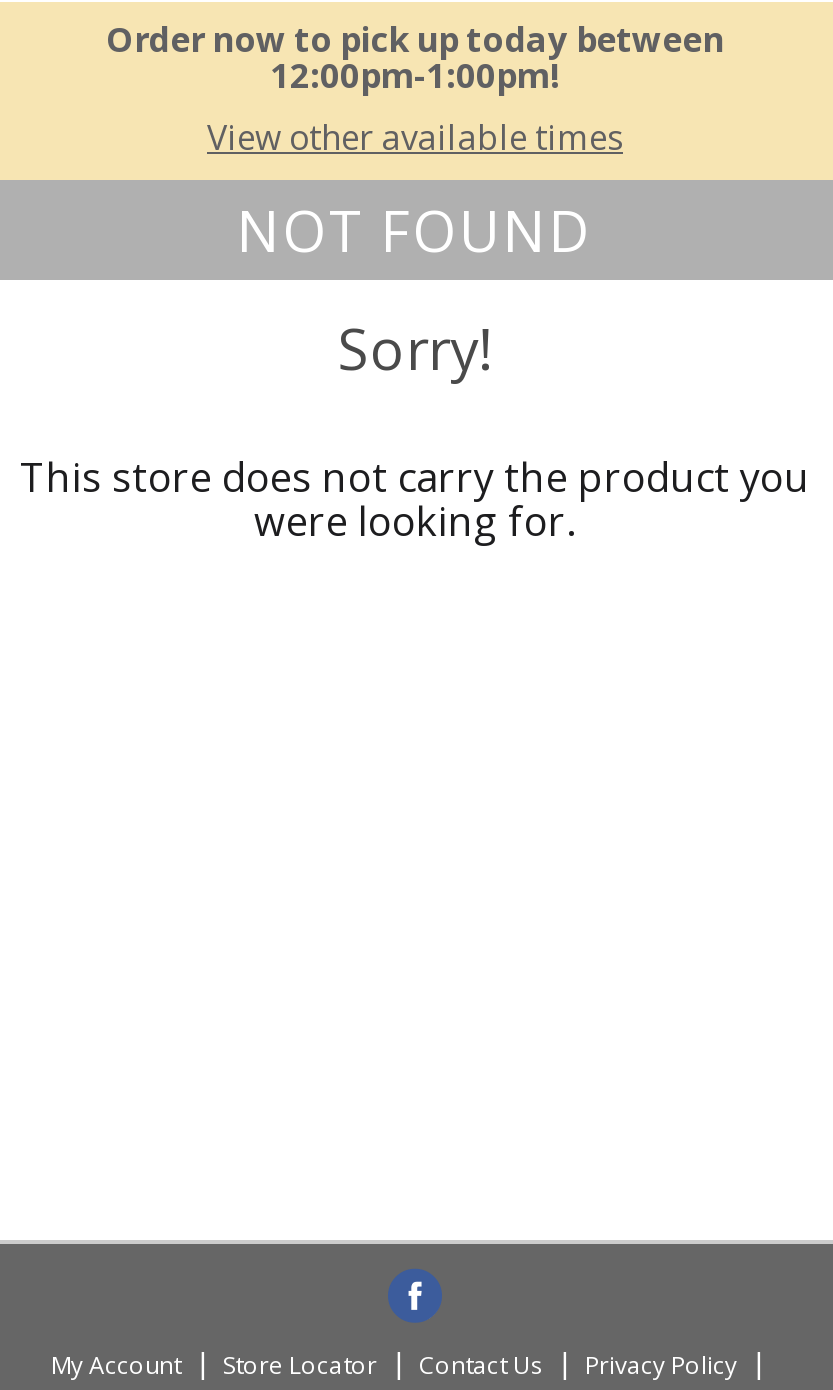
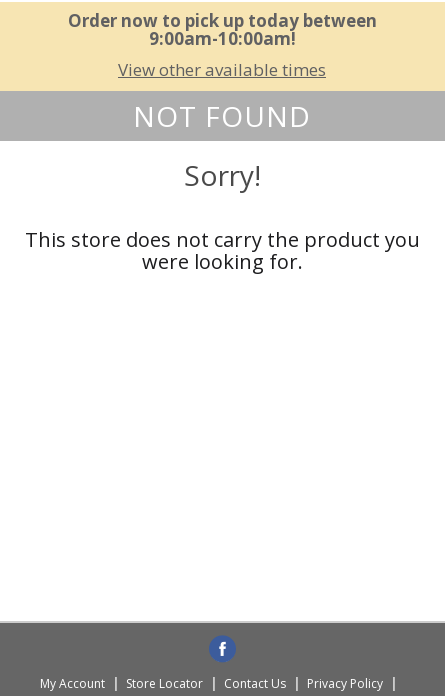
[270,52,560,98] 12:00pm-1:00pm! -> [148,27,295,50] 9:00am-10:00am!

